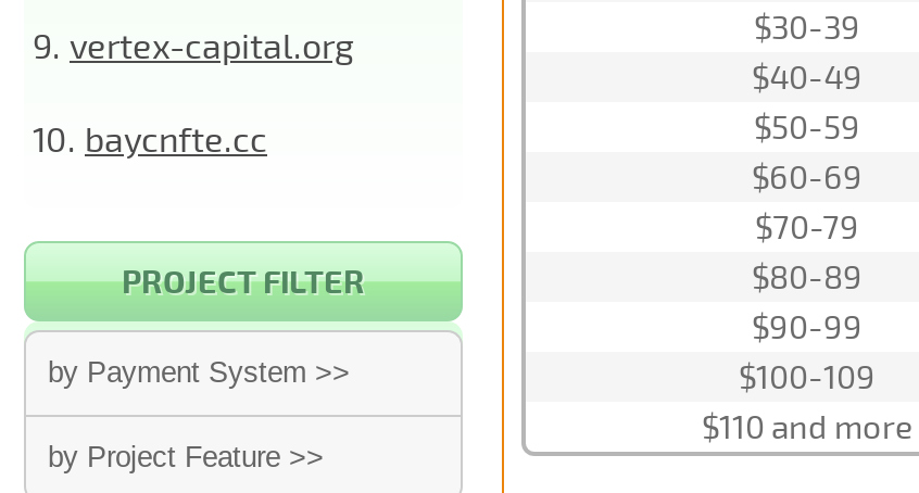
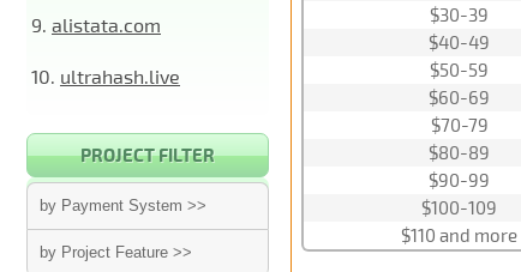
[33,24,354,65] 9. vertex-capital.org -> [31,13,161,36] 9. alistata.com
[33,117,267,159] 10. baycnfte.cc -> [31,65,180,87] 10. ultrahash.live

